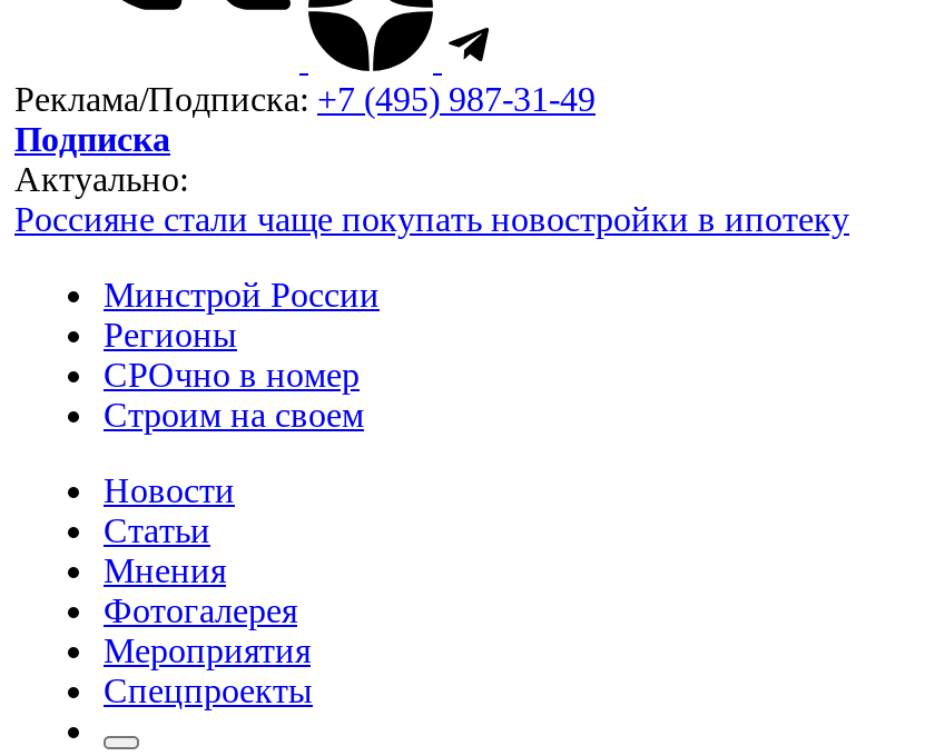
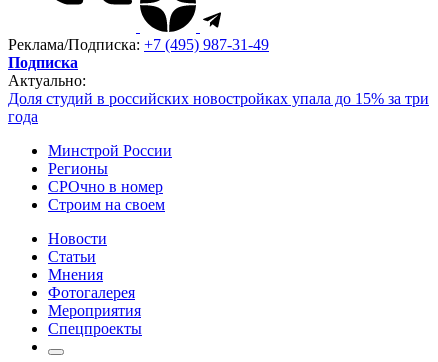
[14,200,849,238] Россияне стали чаще покупать новостройки в ипотеку -> [8,90,429,125] Доля студий в российских новостройках упала до 15% за три | года

